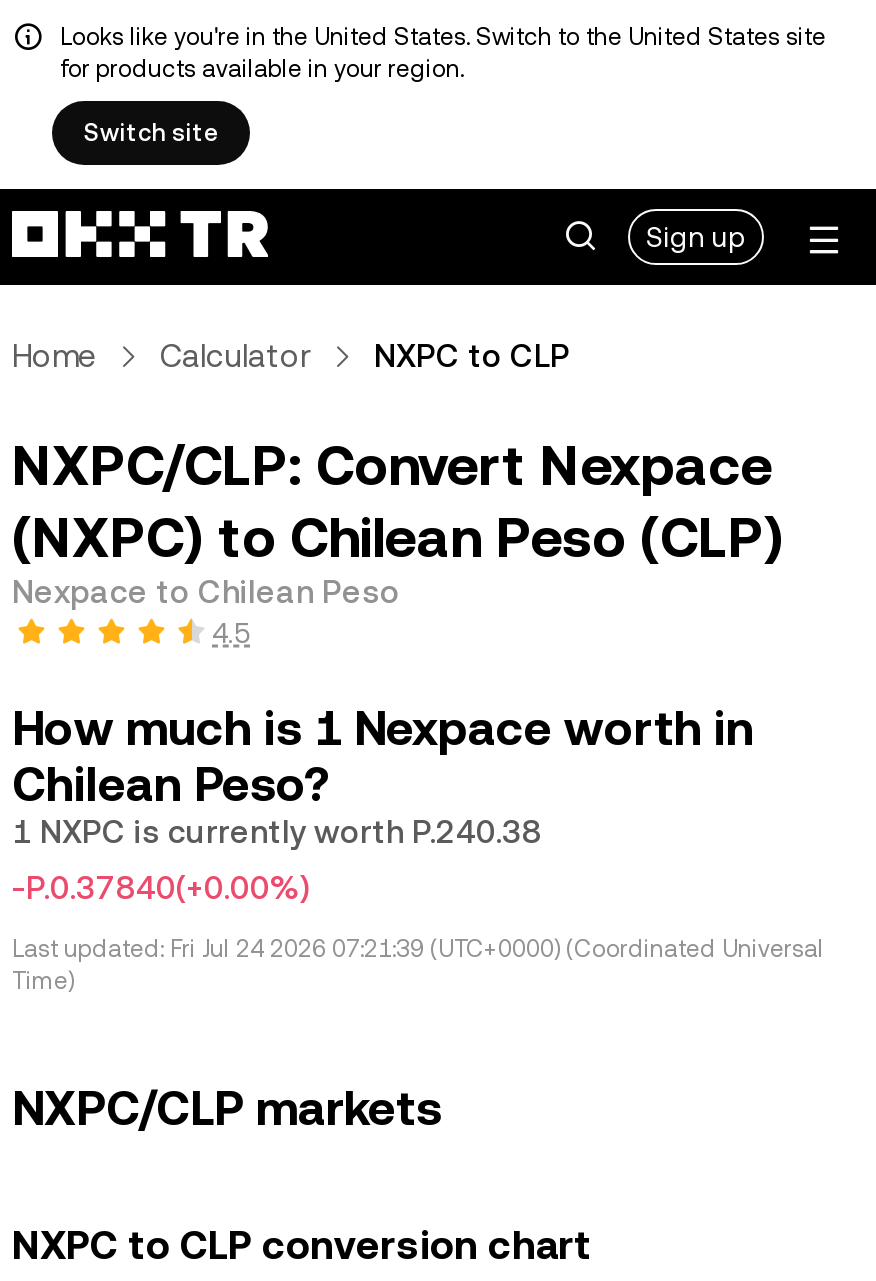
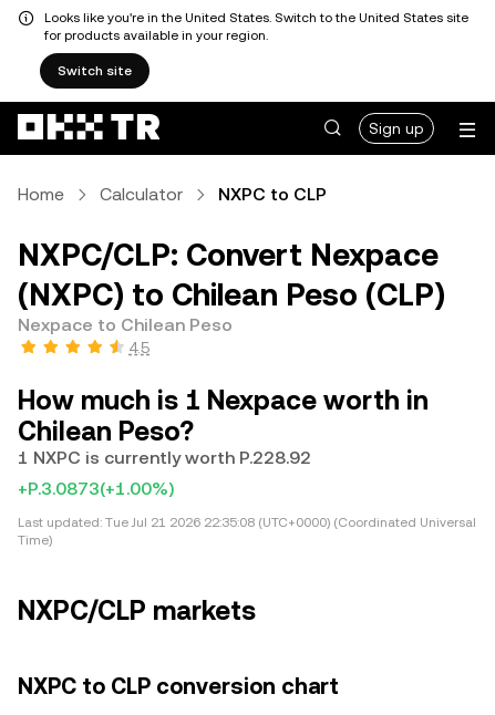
[12,813,542,851] 1 NXPC is currently worth P.240.38 -> [18,447,311,468] 1 NXPC is currently worth P.228.92
[12,869,310,907] -P.0.37840(+0.00%) -> [18,478,174,499] +P.3.0873(+1.00%)
[12,935,824,963] Last updated: Fri Jul 24 2026 07:21:39 (UTC+0000) (Coordinated Universal -> [18,515,476,530] Last updated: Tue Jul 21 2026 22:35:08 (UTC+0000) (Coordinated Universal

